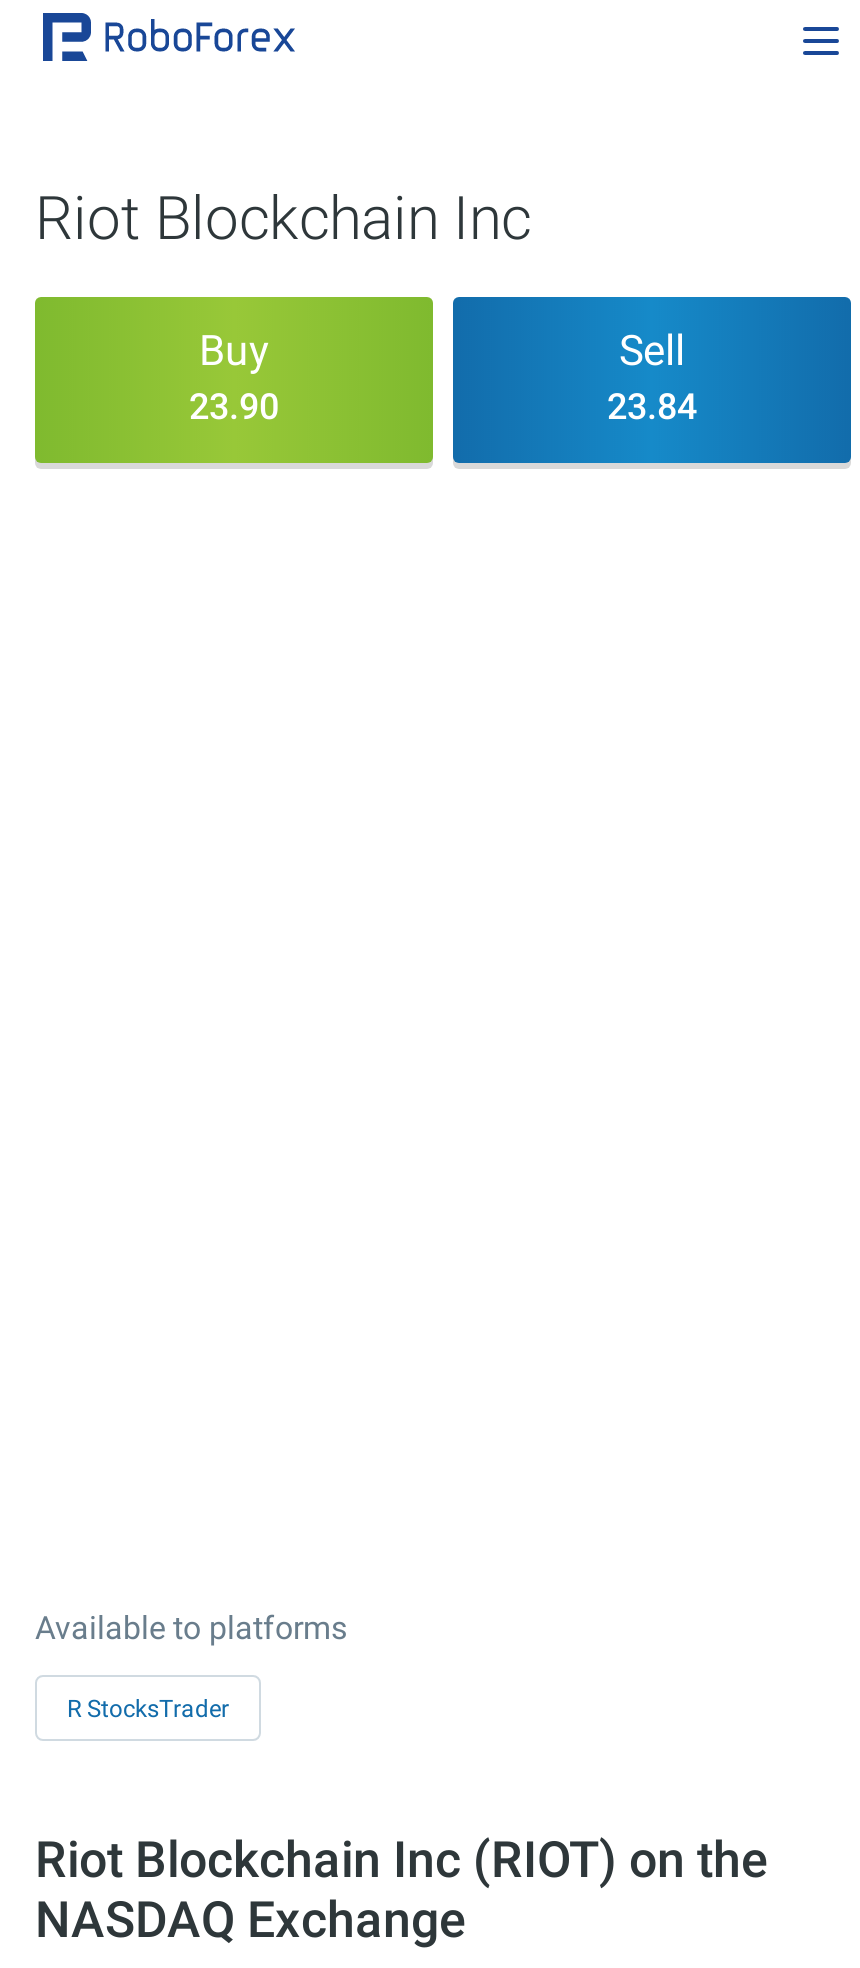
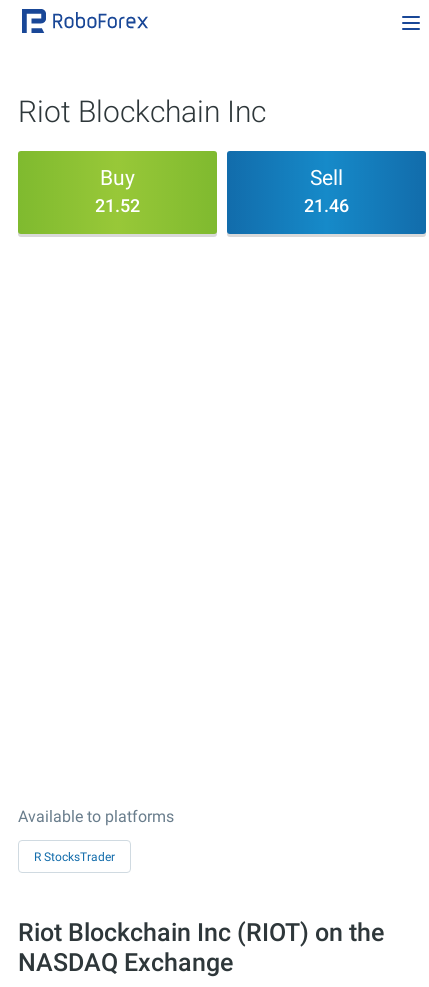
[189,385,279,427] 23.90 -> [95,195,140,216] 21.52
[607,385,697,427] 23.84 -> [304,195,349,216] 21.46

